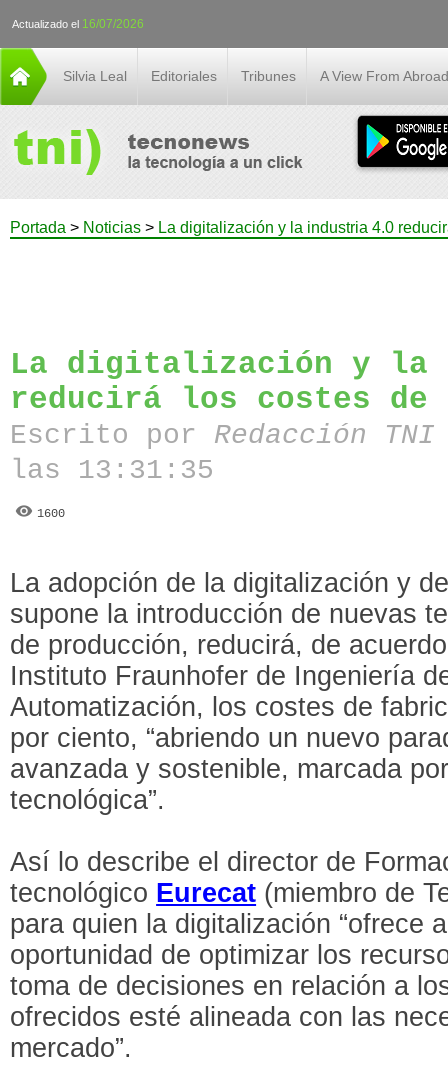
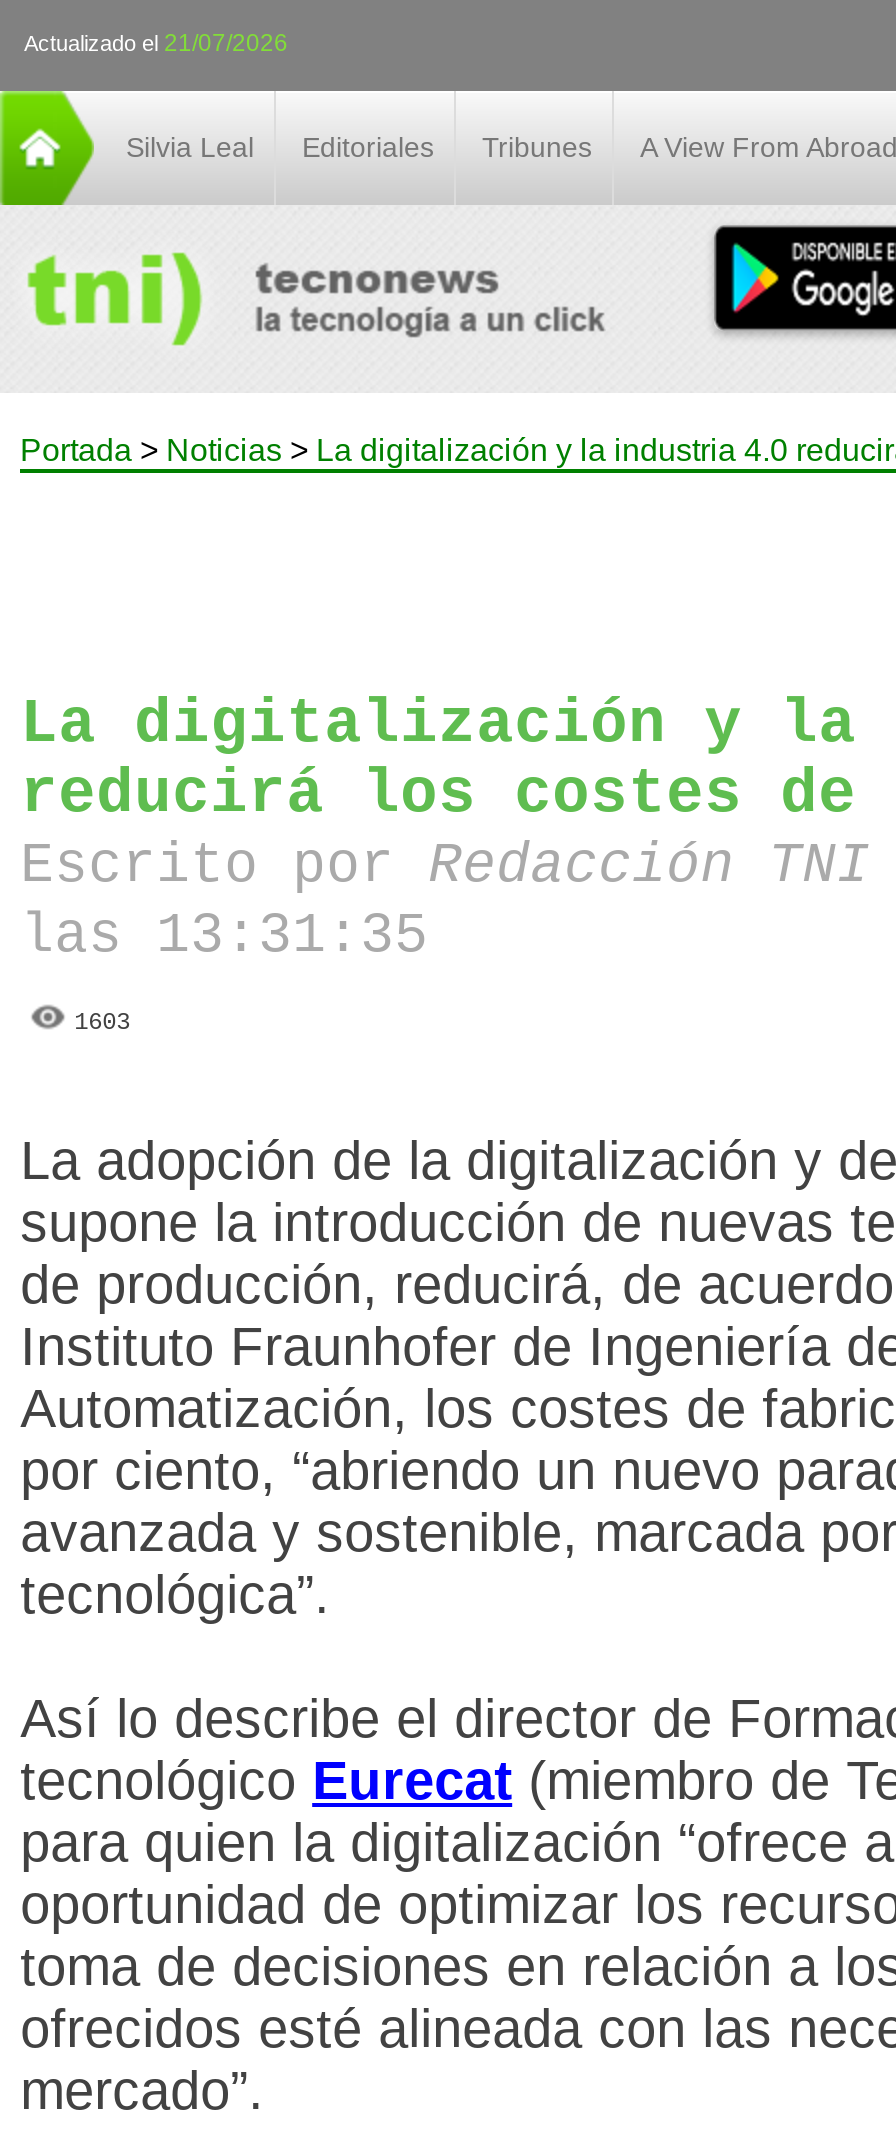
[12,17,144,31] Actualizado el 16/07/2026 -> [24,29,288,57] Actualizado el 21/07/2026
[37,507,65,521] 1600 -> [74,1009,130,1037] 1603

